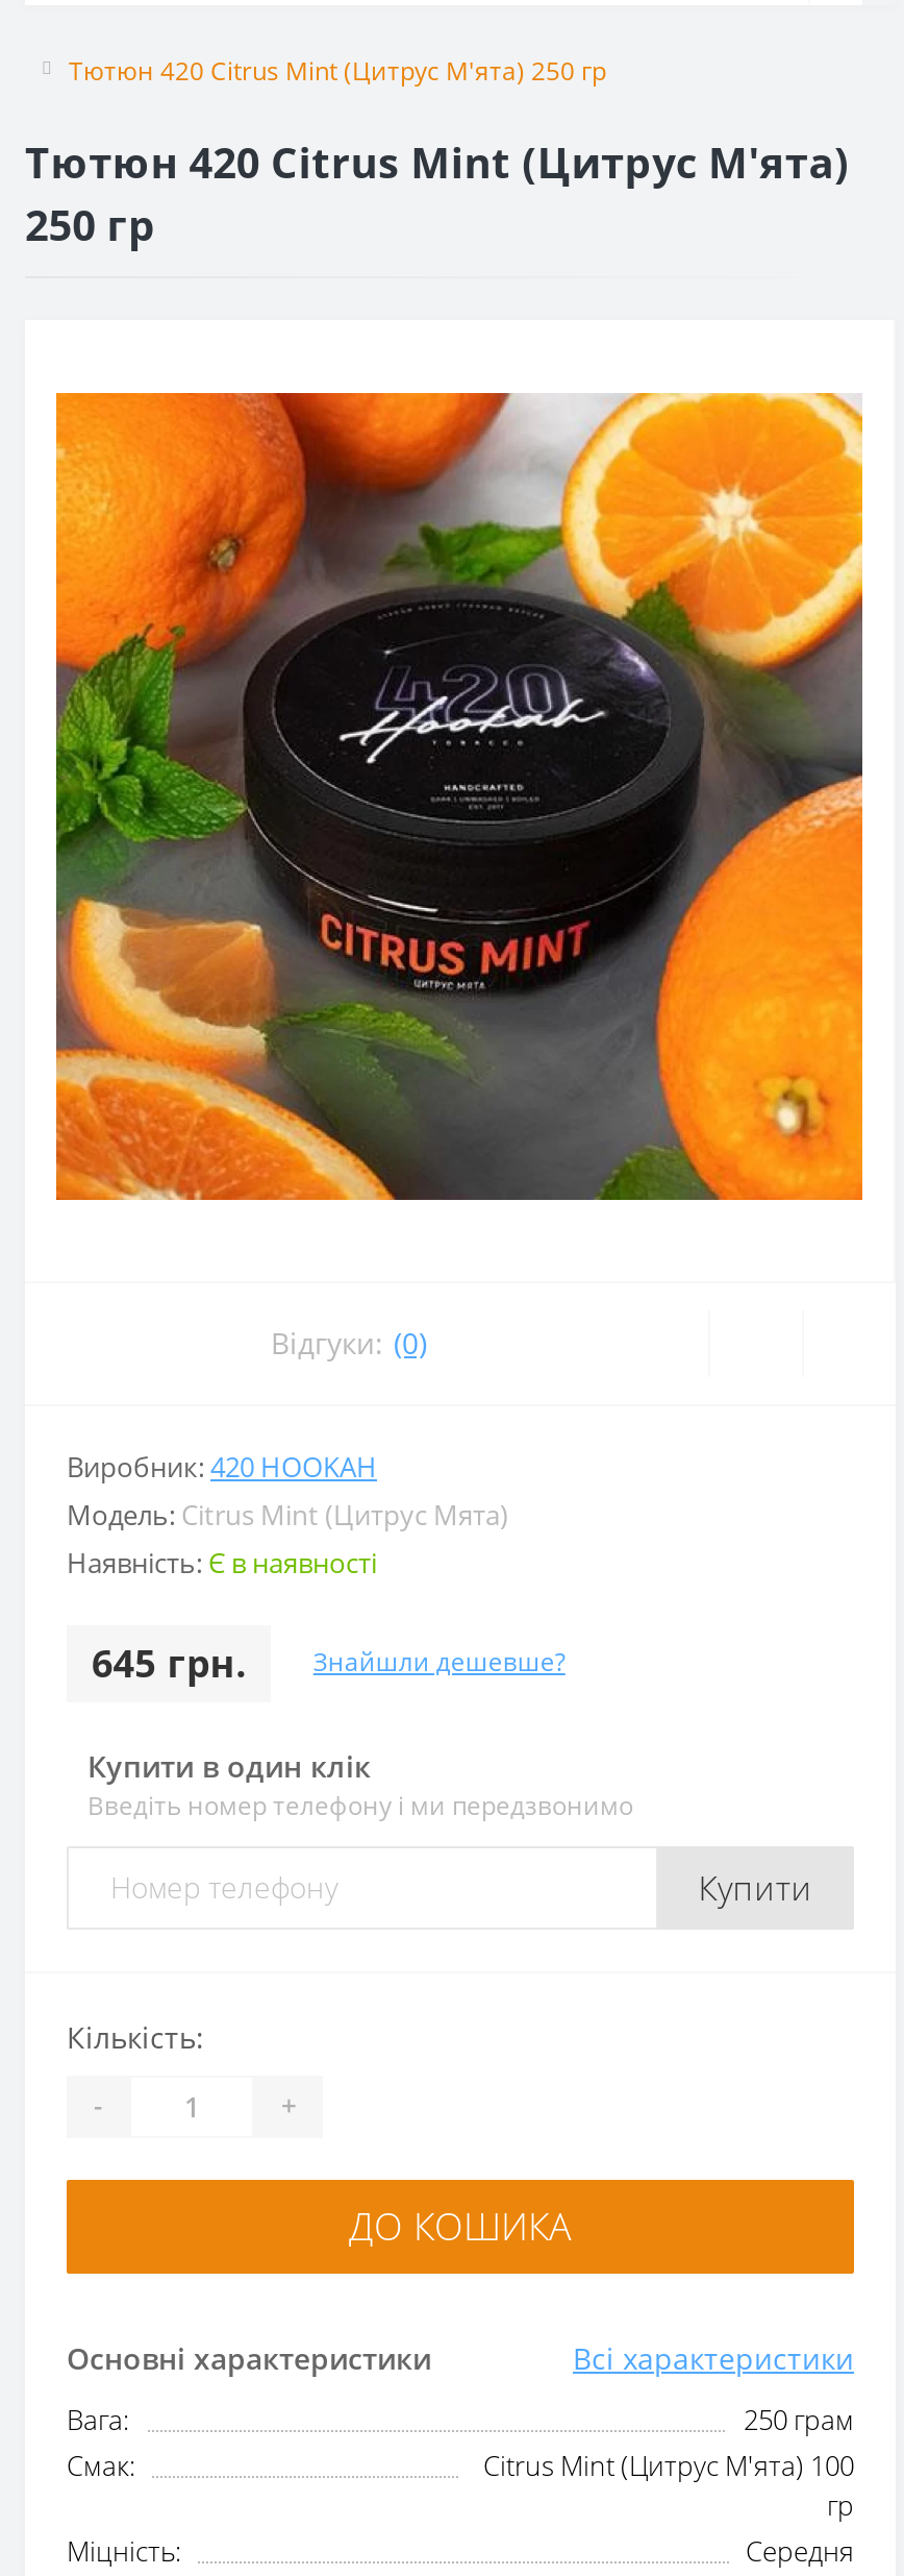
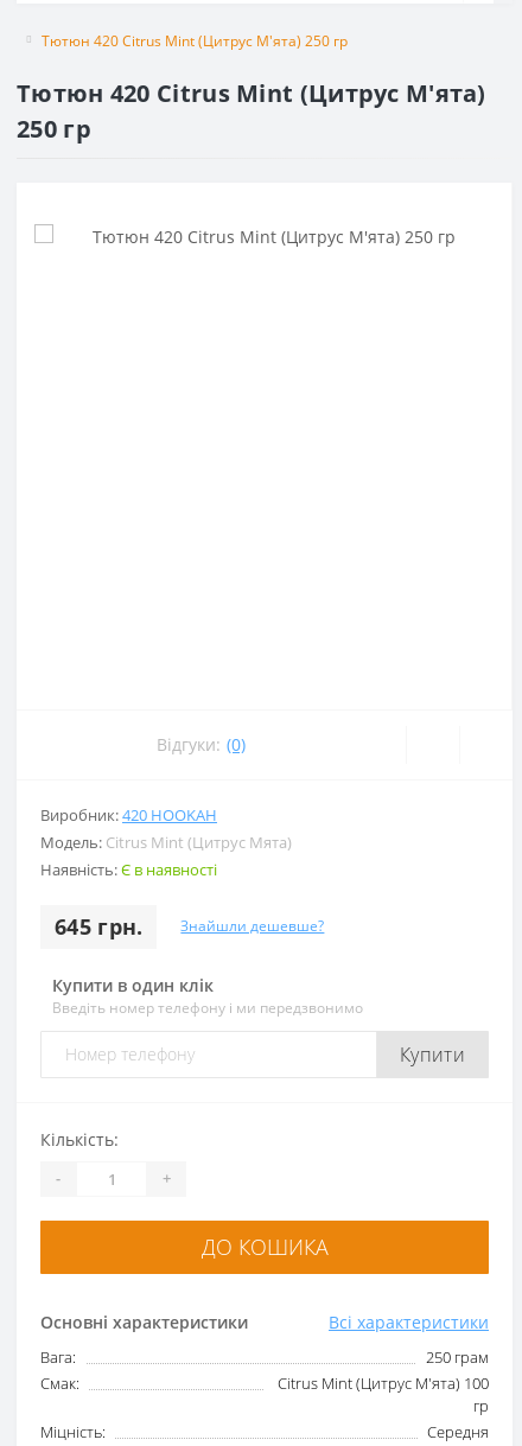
[54,391,864,1202] [image] -> none

